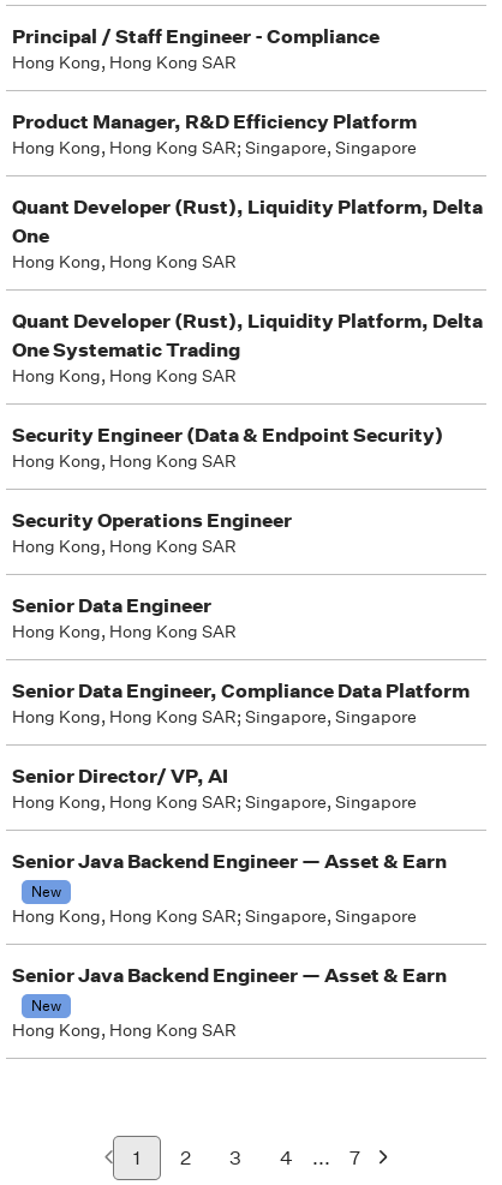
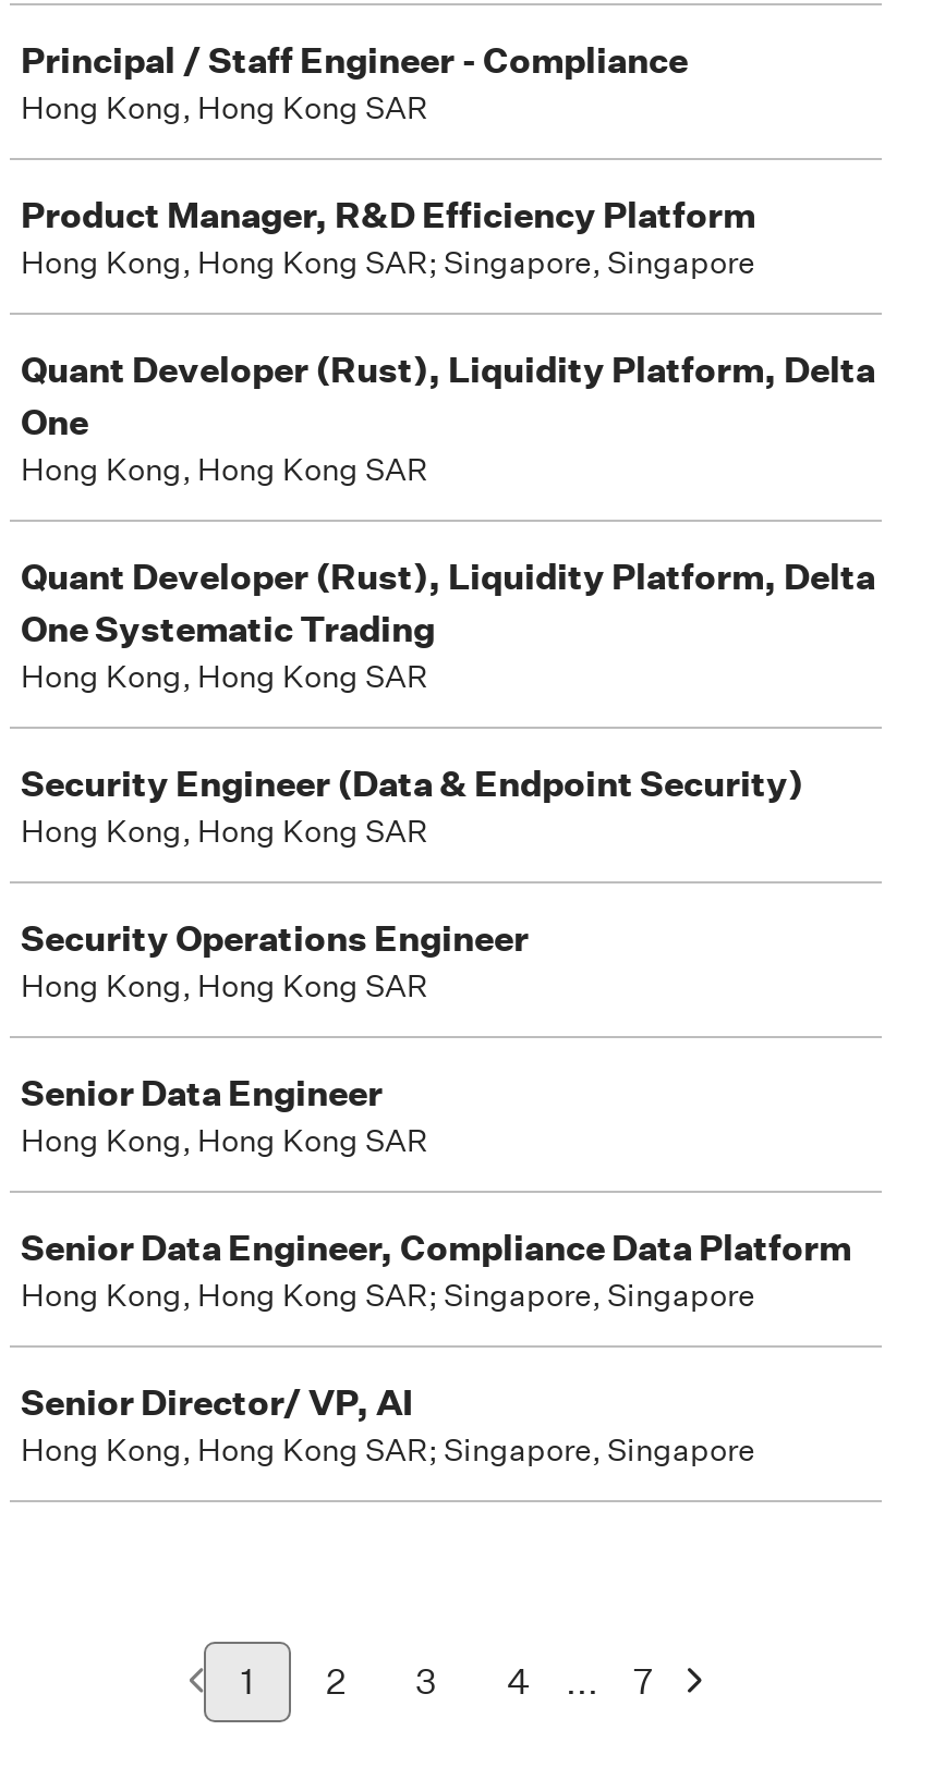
[12,849,447,1041] Senior Java Backend Engineer — Asset & Earn | New | Hong Kong, Hong Kong SAR; Singapore, Singapore | Senior Java Backend Engineer — Asset & Earn | New | Hong Kong, Hong Kong SAR -> none

